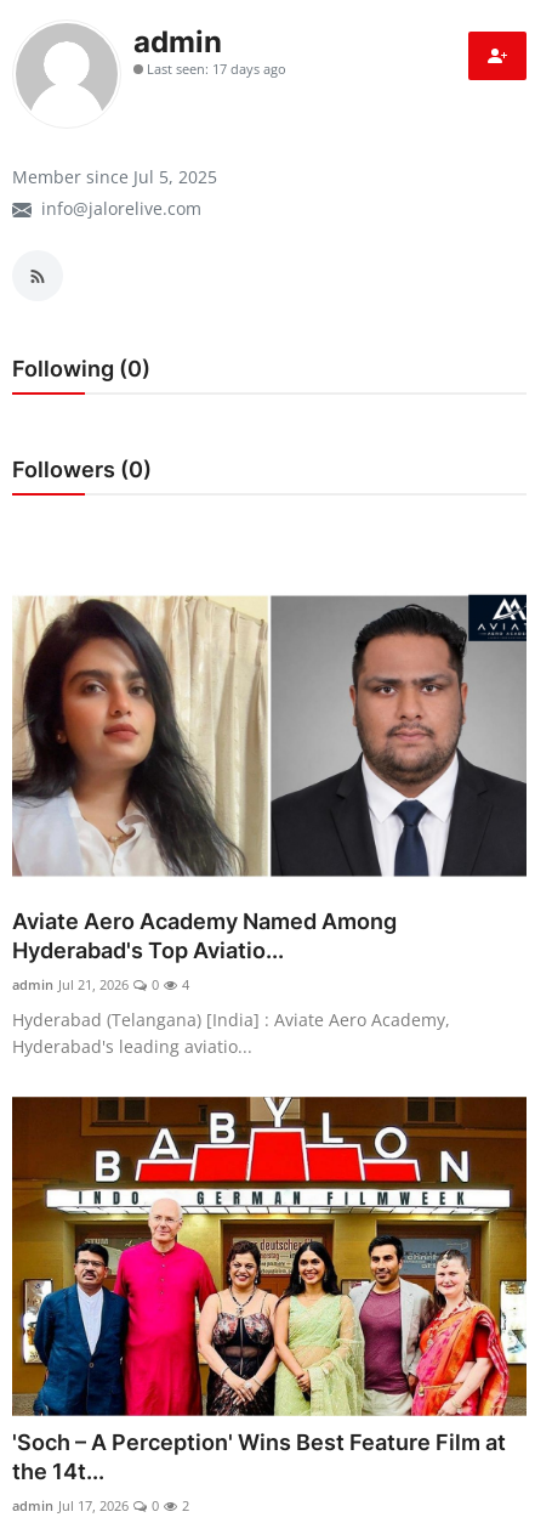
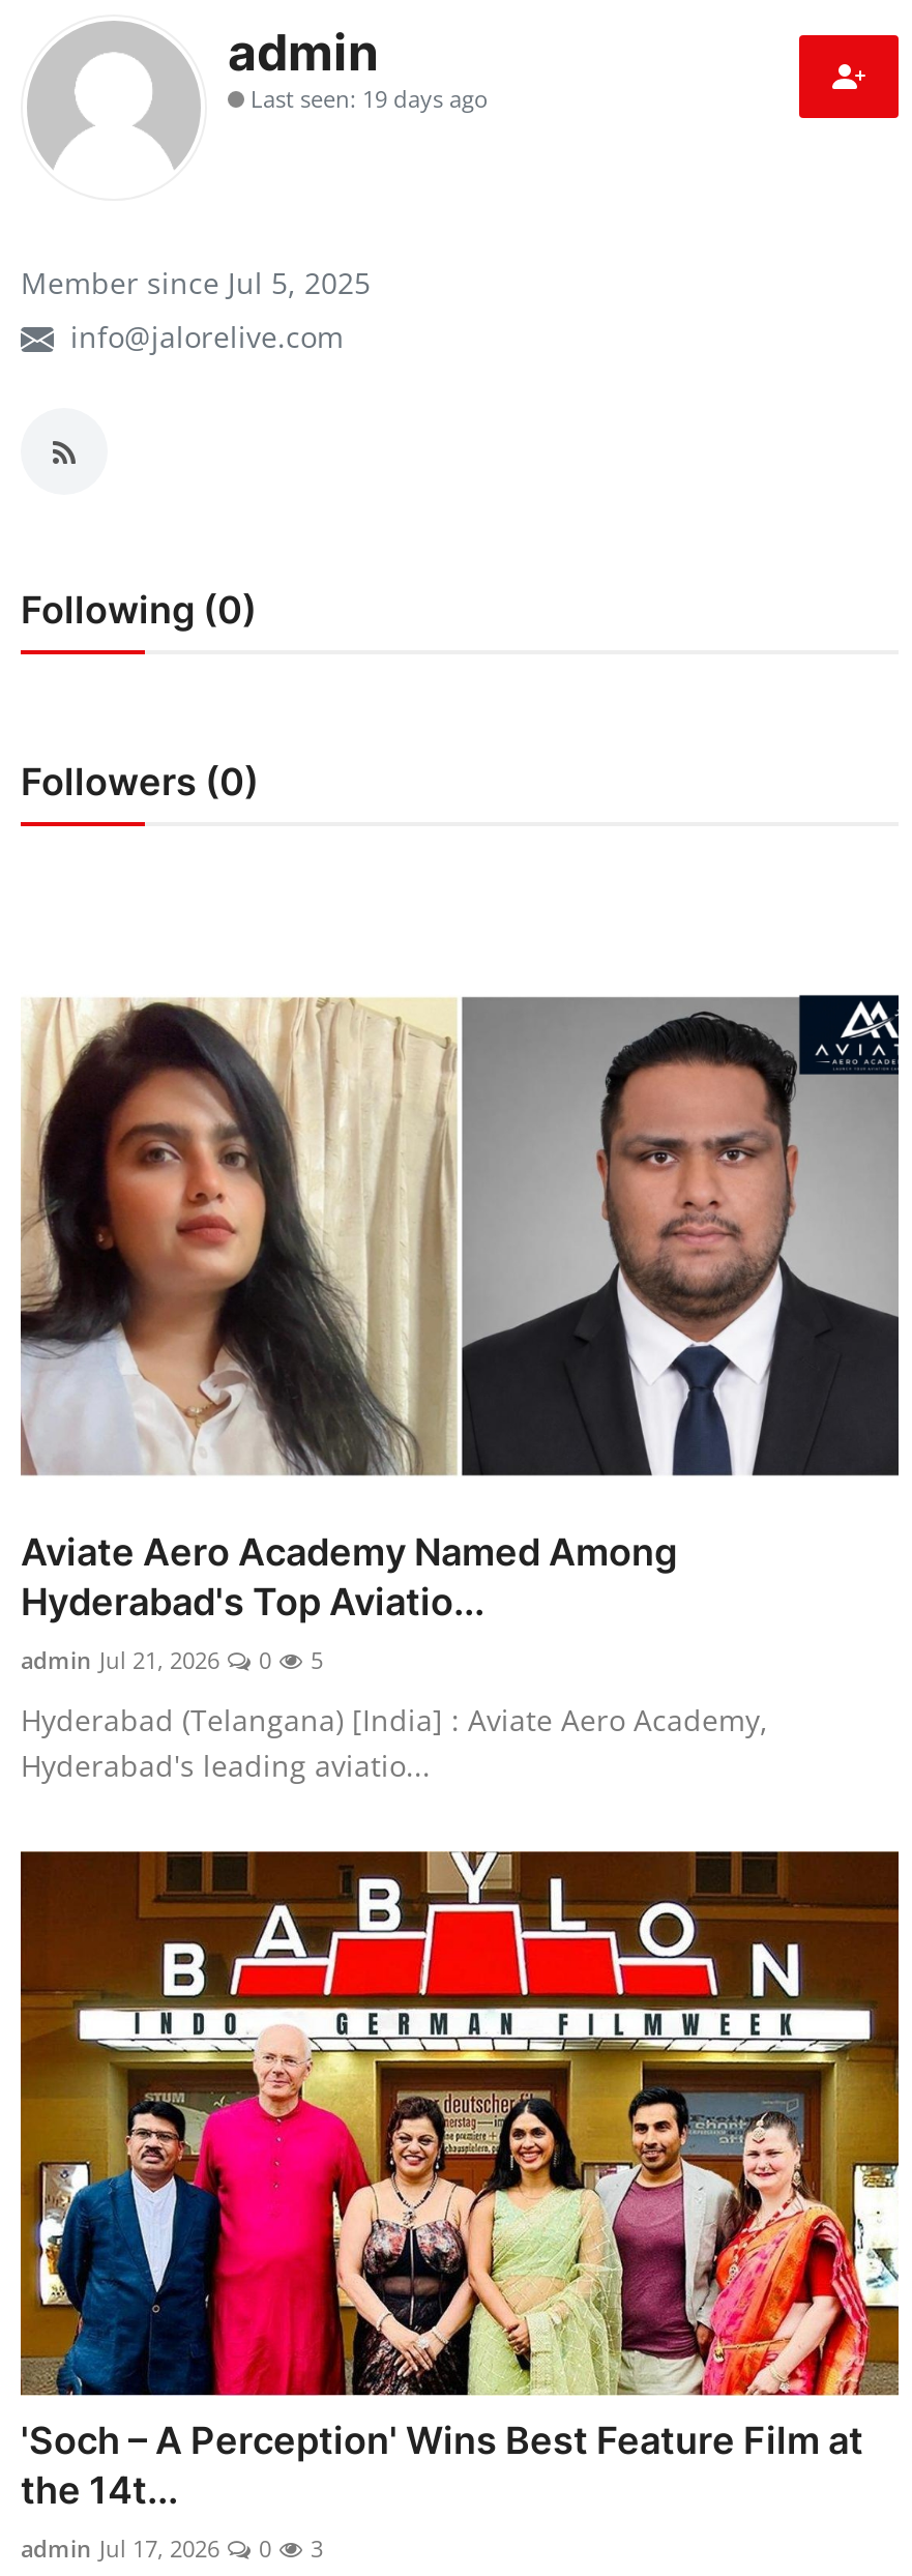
[147,60,286,78] Last seen: 17 days ago -> [251,83,489,114] Last seen: 19 days ago
[12,976,189,994] admin Jul 21, 2026 0 4 -> [21,1645,323,1676] admin Jul 21, 2026 0 5
[12,1496,189,1514] admin Jul 17, 2026 0 2 -> [21,2532,323,2563] admin Jul 17, 2026 0 3

